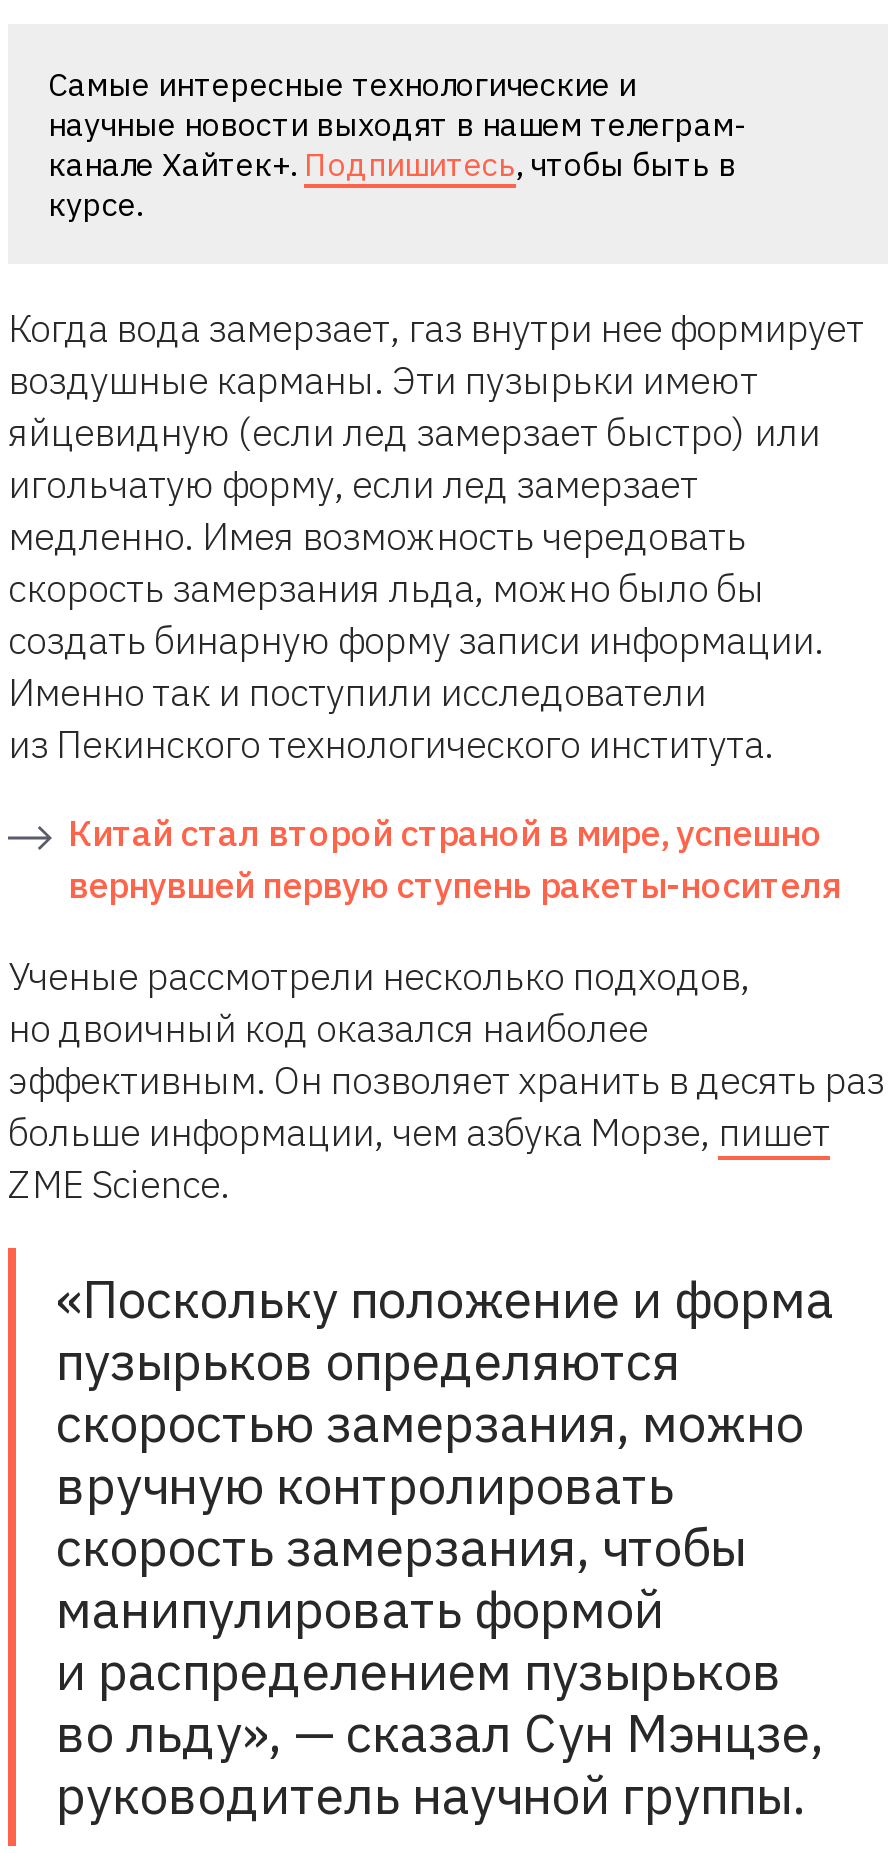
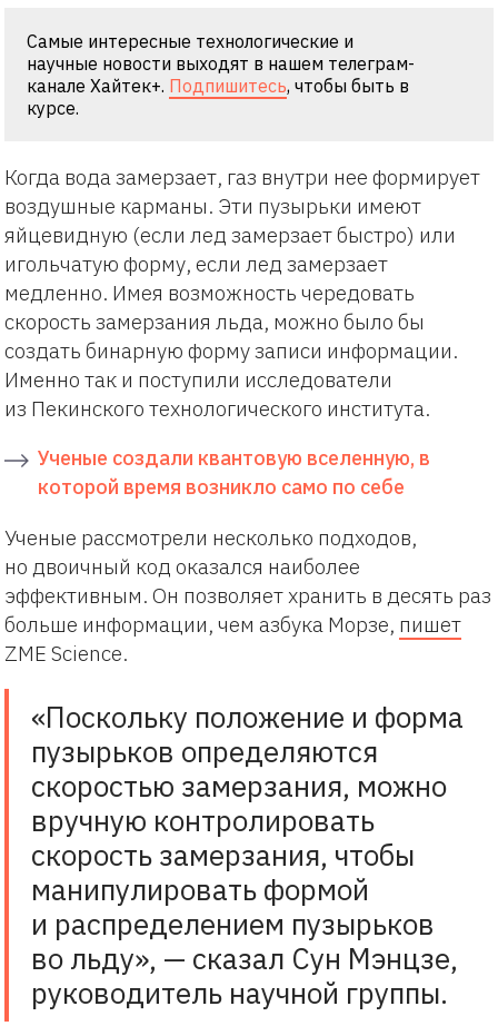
[68,811,842,909] Китай стал второй страной в мире, успешно | вернувшей первую ступень ракеты-носителя -> [38,446,430,500] Ученые создали квантовую вселенную, в | которой время возникло само по себе

